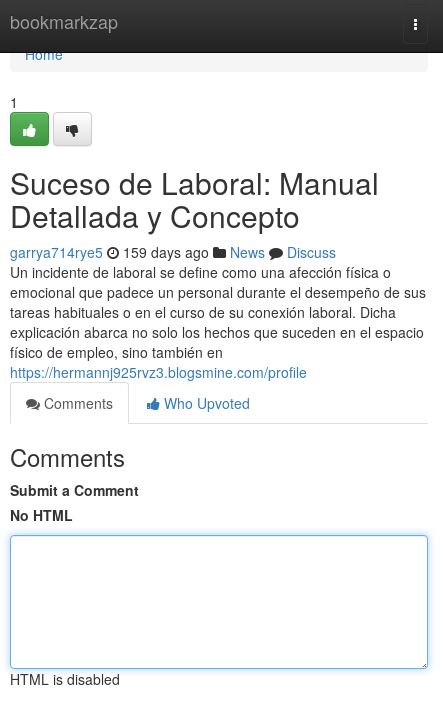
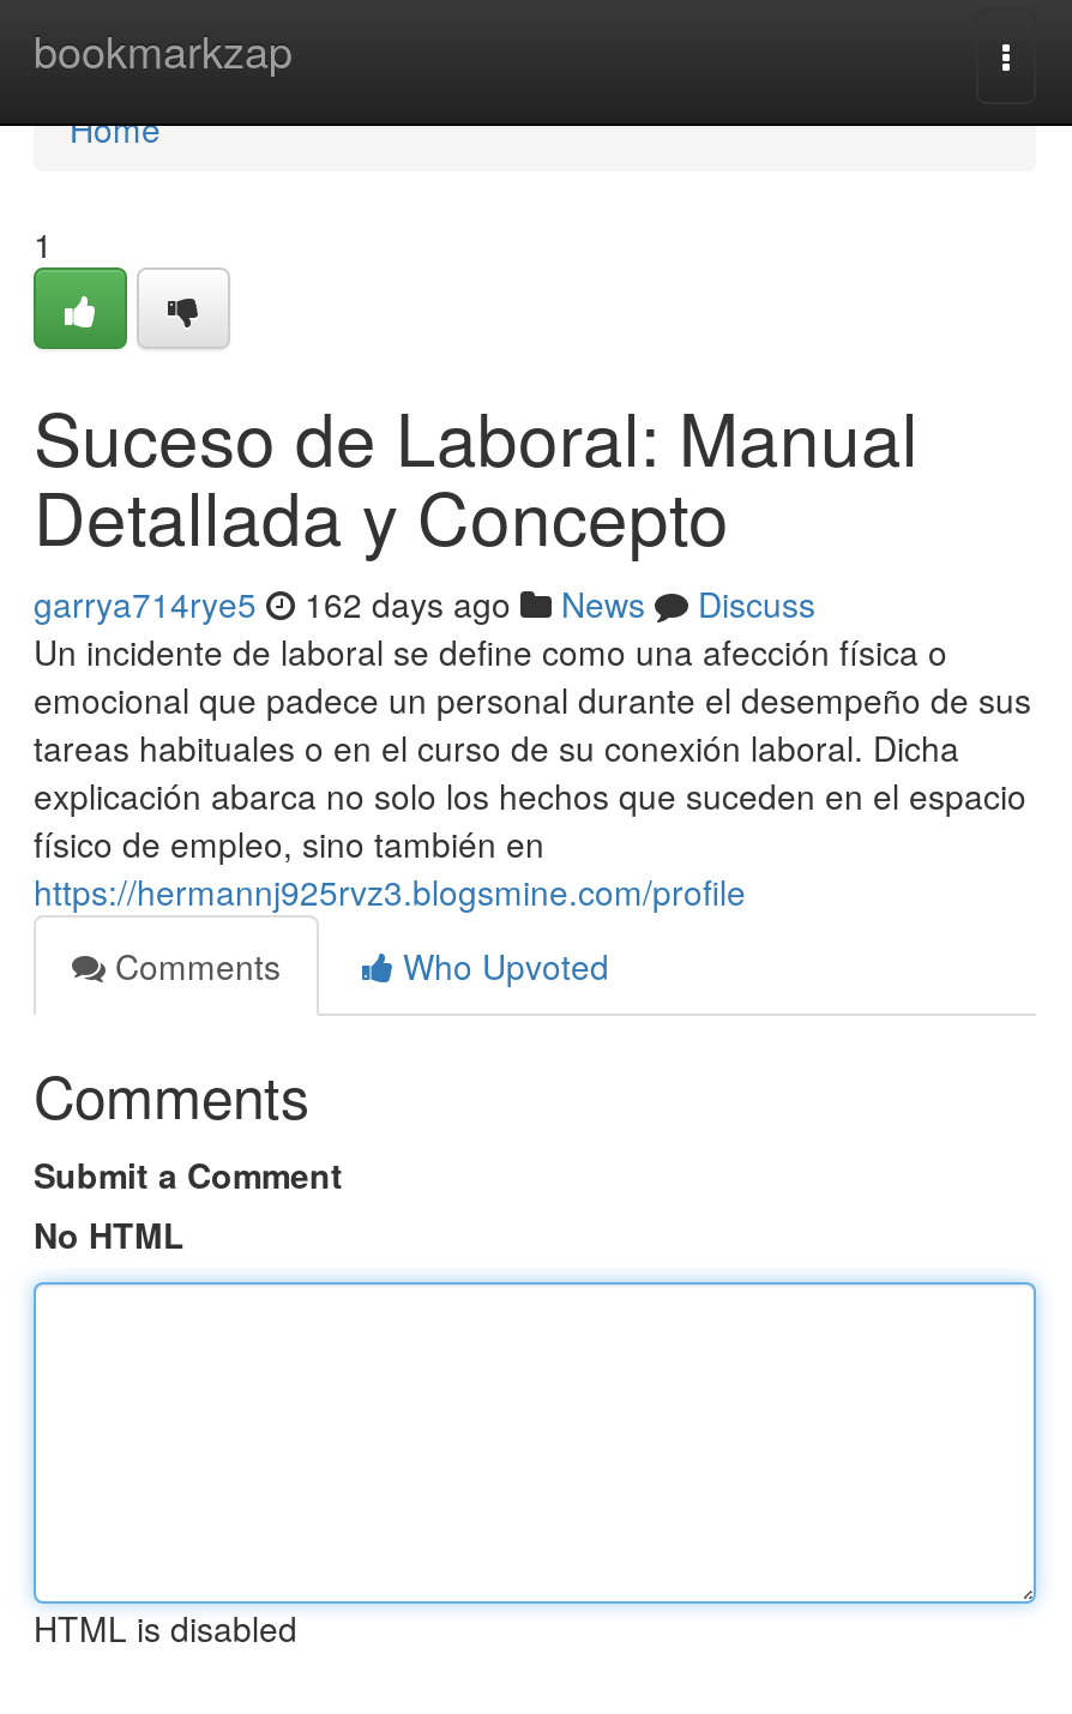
[10,242,336,262] garrya714rye5 159 days ago News Discuss -> [34,579,815,627] garrya714rye5 162 days ago News Discuss

